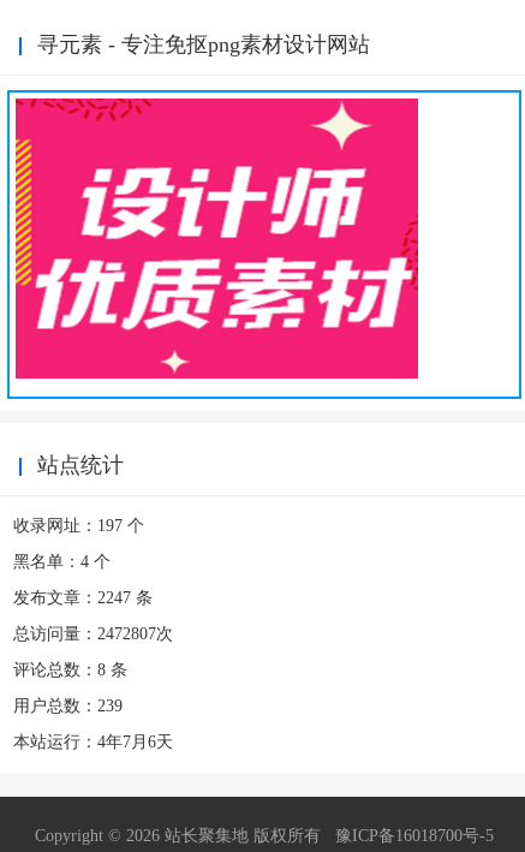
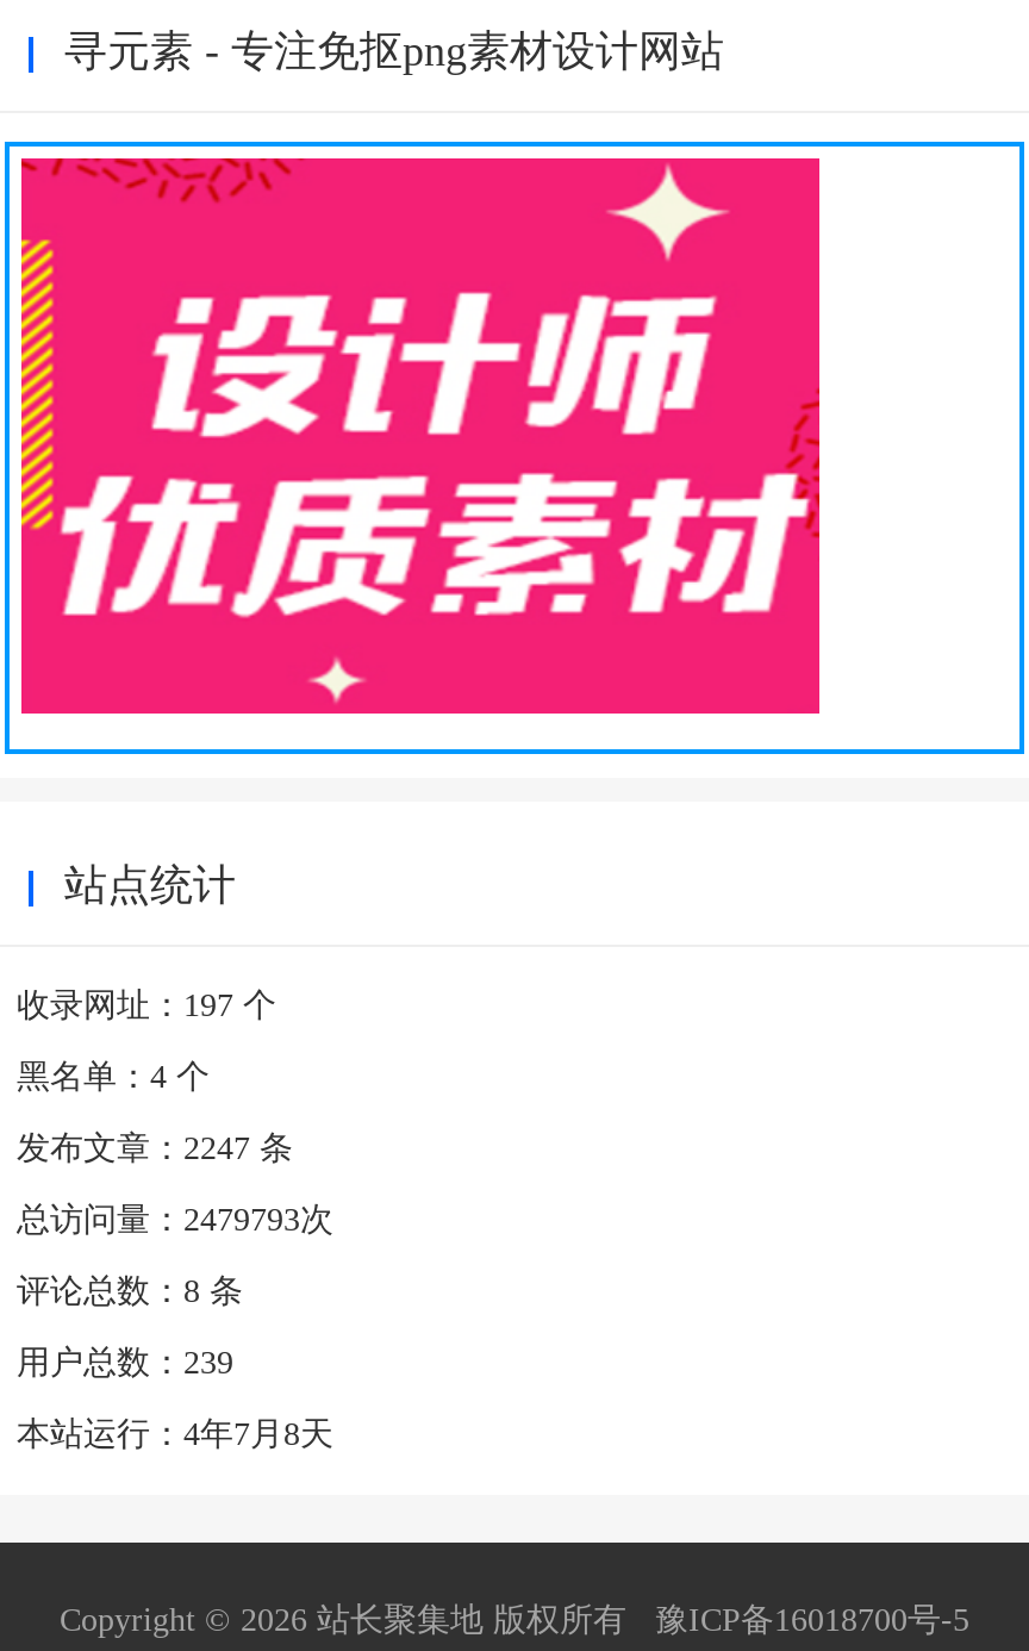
[13,625,173,644] 总访问量：2472807次 -> [17,1203,333,1239] 总访问量：2479793次
[13,734,173,752] 本站运行：4年7月6天 -> [17,1418,333,1453] 本站运行：4年7月8天

